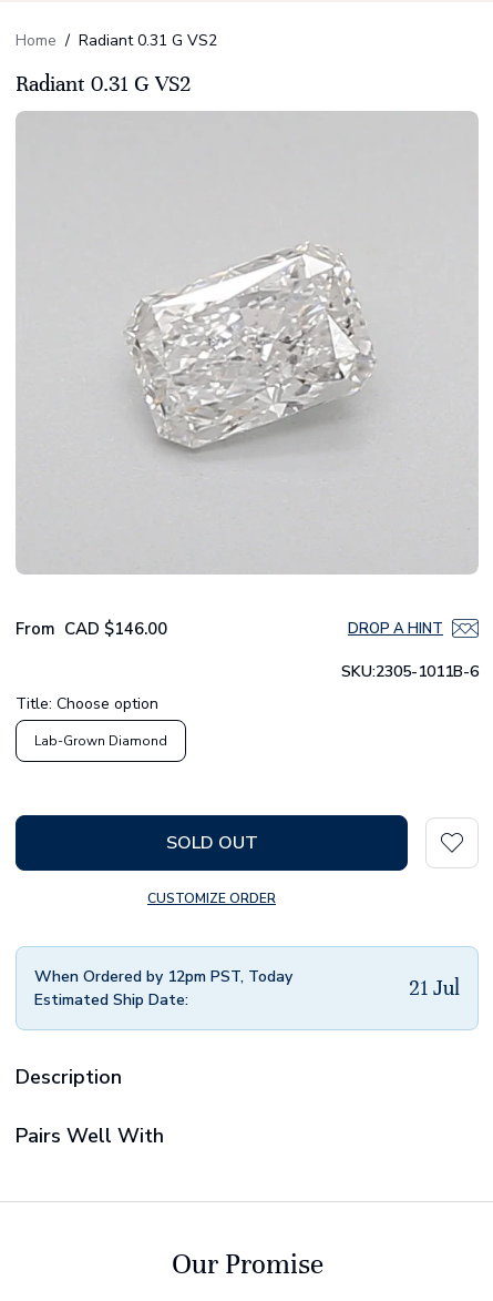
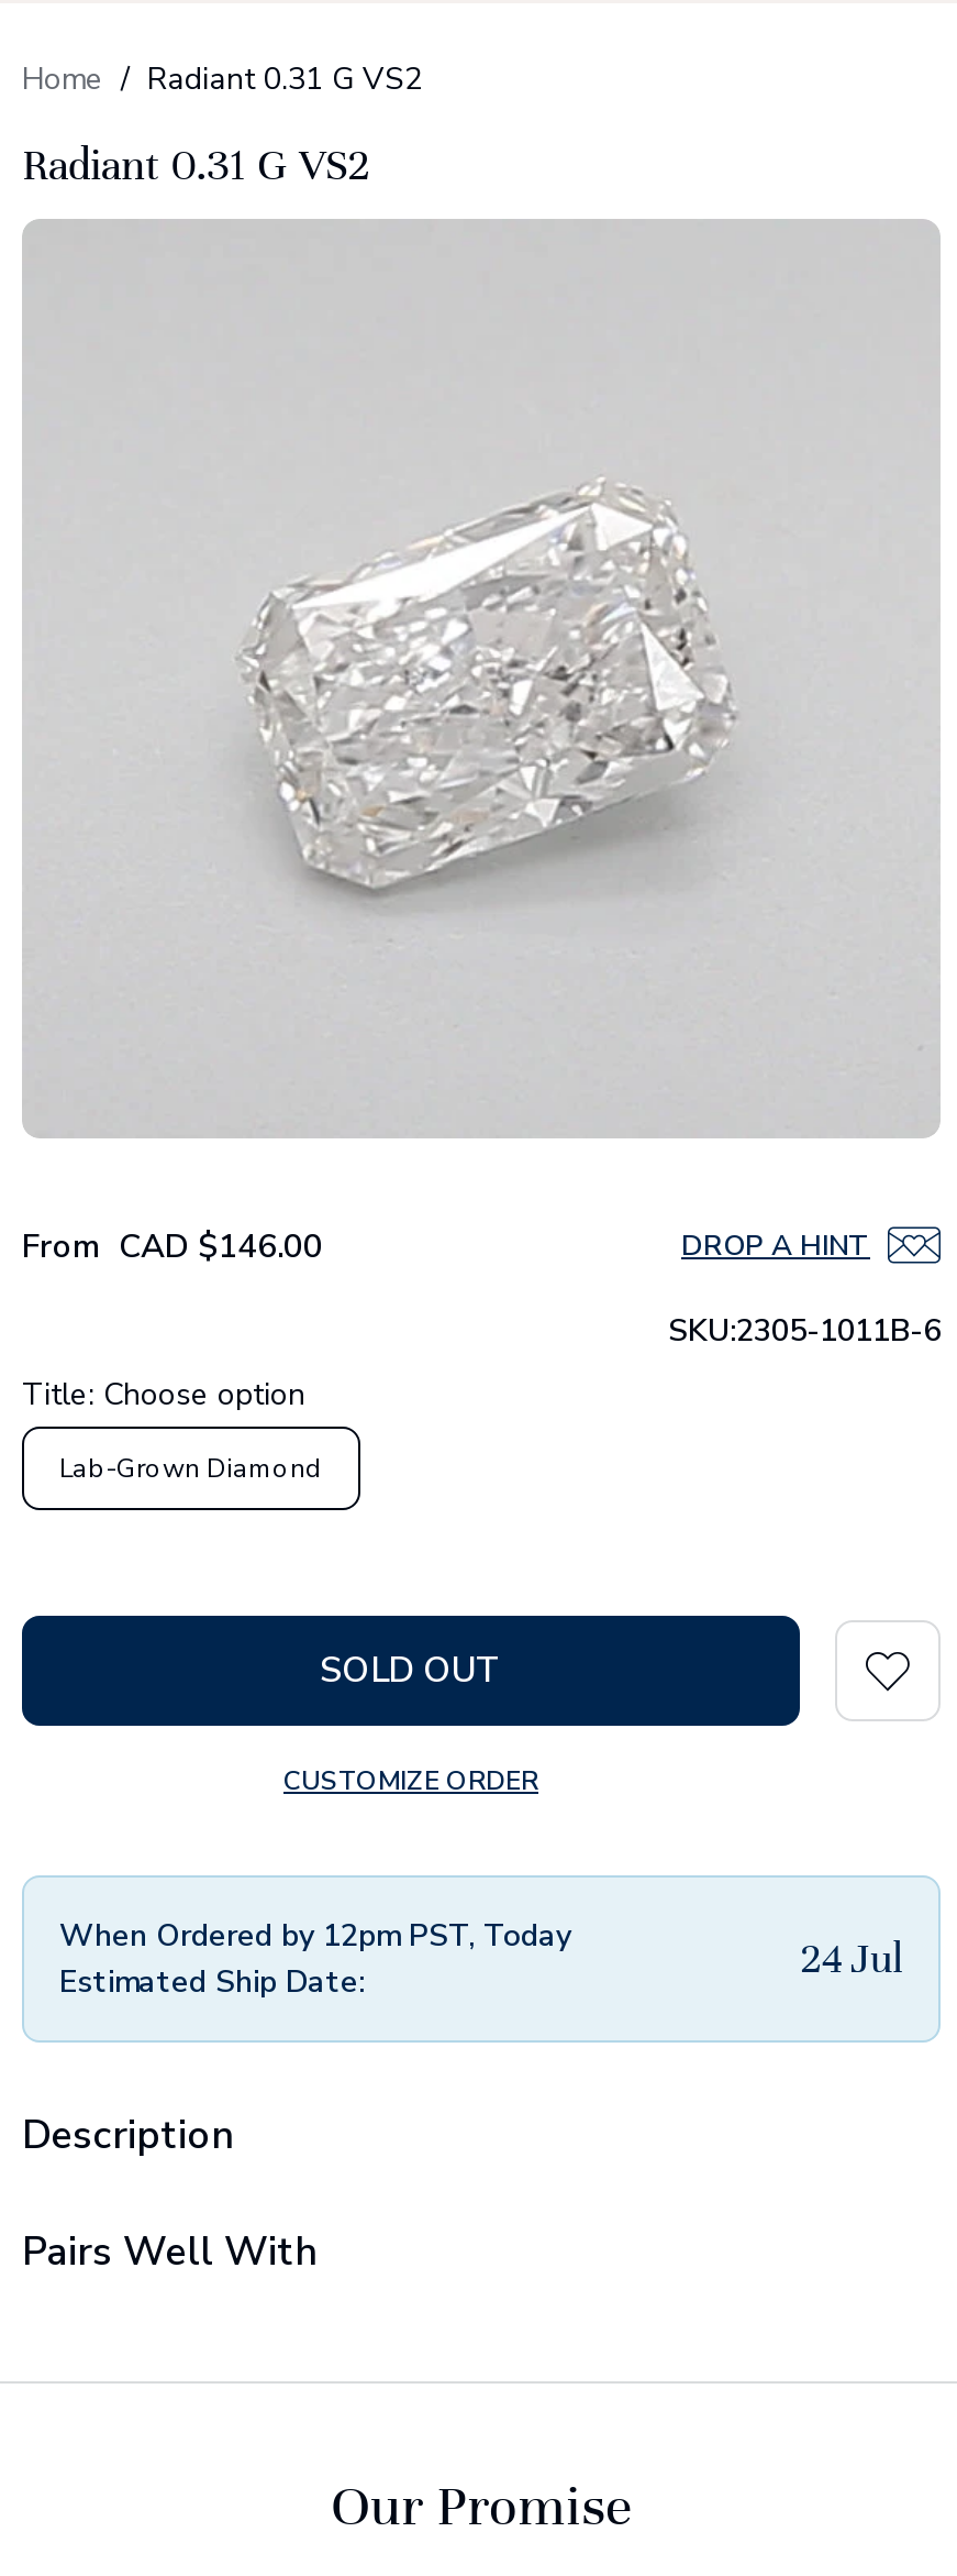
[409,975,460,1001] 21 Jul -> [800,1933,903,1984] 24 Jul

